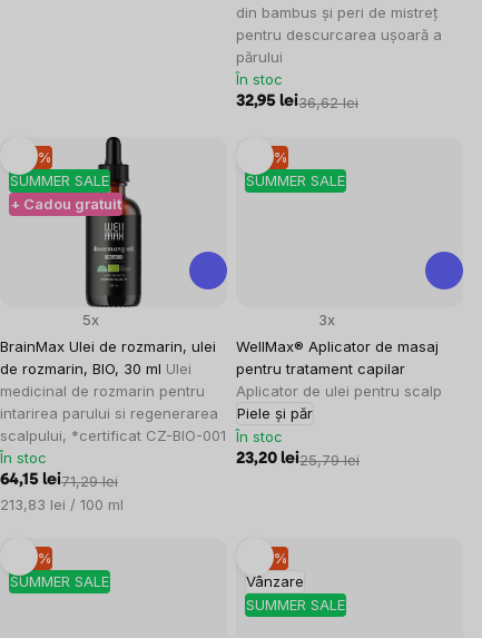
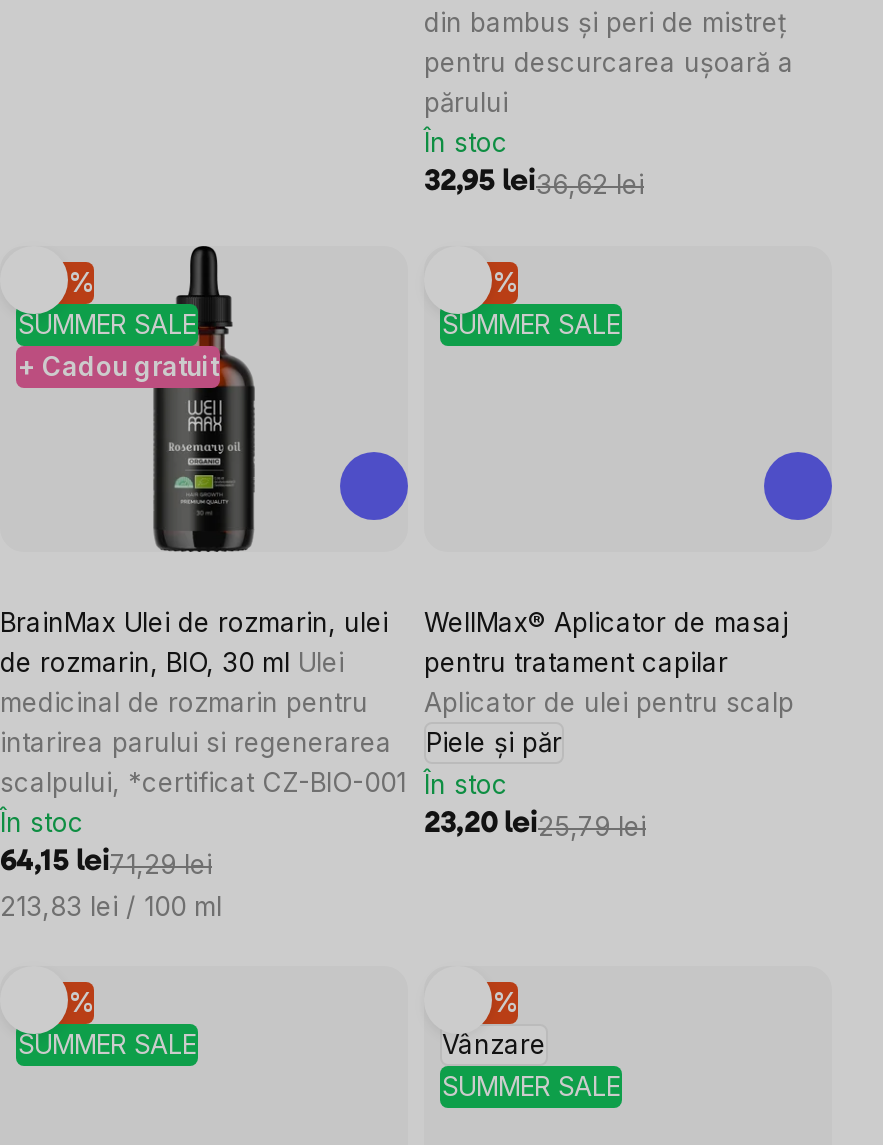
[82,310,99,328] 5x -> none
[318,310,335,328] 3x -> none

